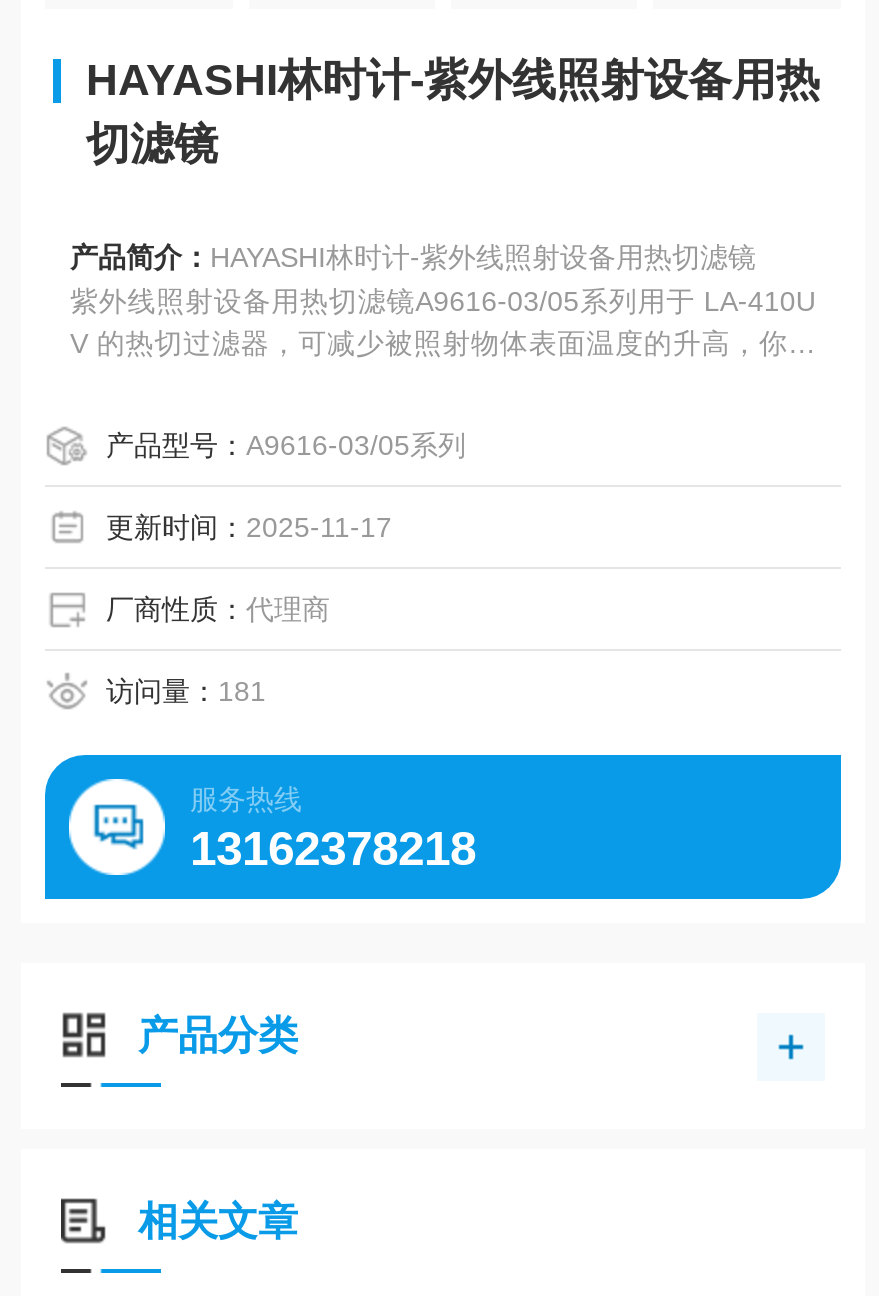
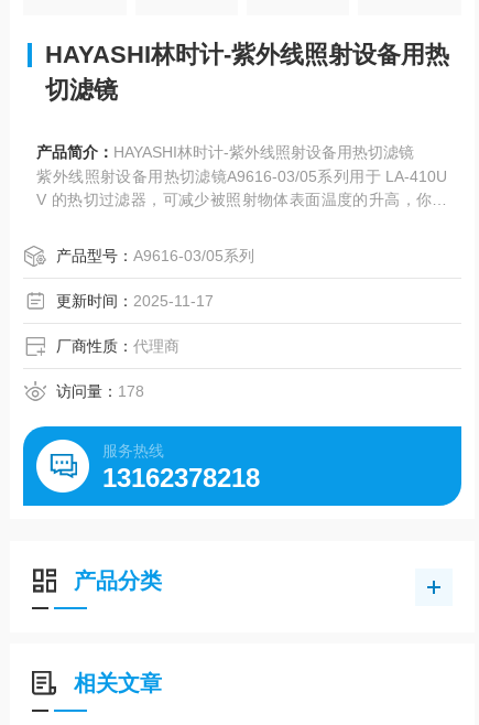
[106,675,266,707] 访问量：181 -> [57,382,145,400] 访问量：178

